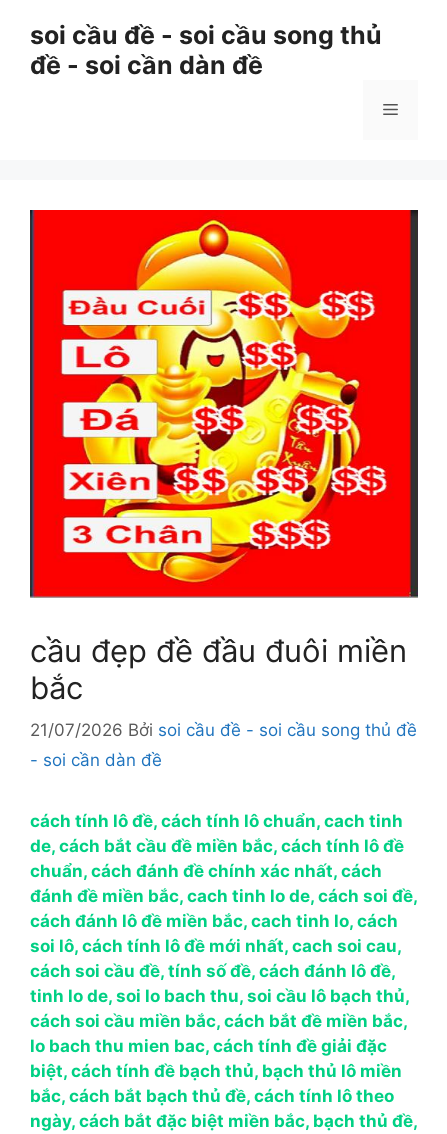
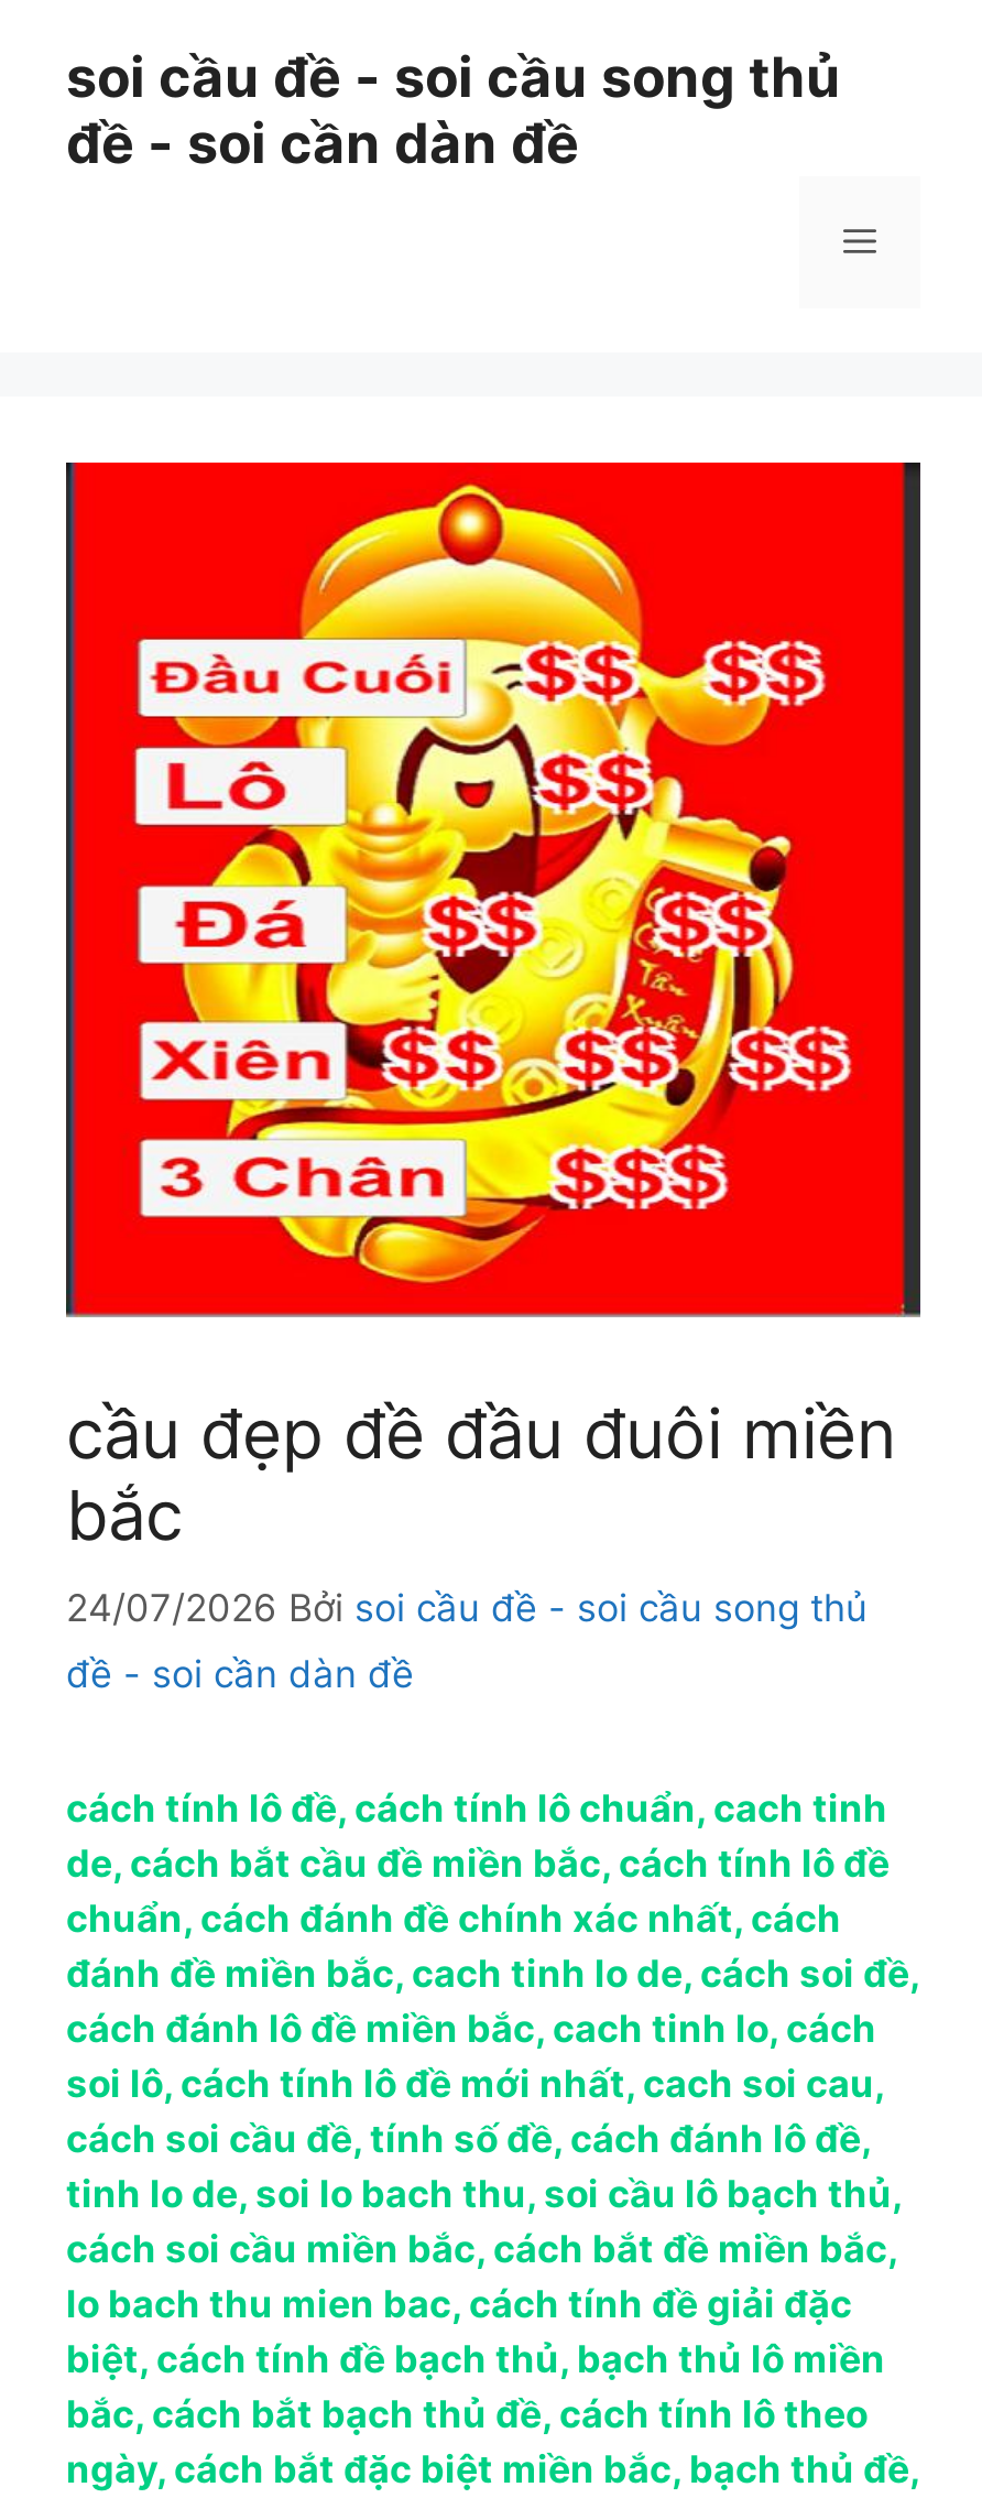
[30,719,417,739] 21/07/2026 Bởi soi cầu đề - soi cầu song thủ đề -> [66,1585,868,1629] 24/07/2026 Bởi soi cầu đề - soi cầu song thủ
[30,749,162,769] - soi cần dàn đề -> [66,1651,414,1695] đề - soi cần dàn đề

